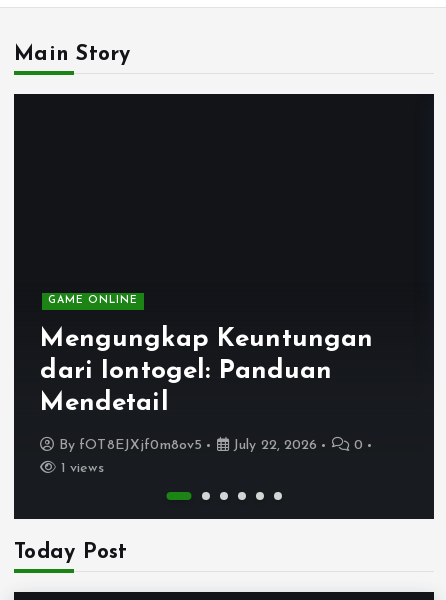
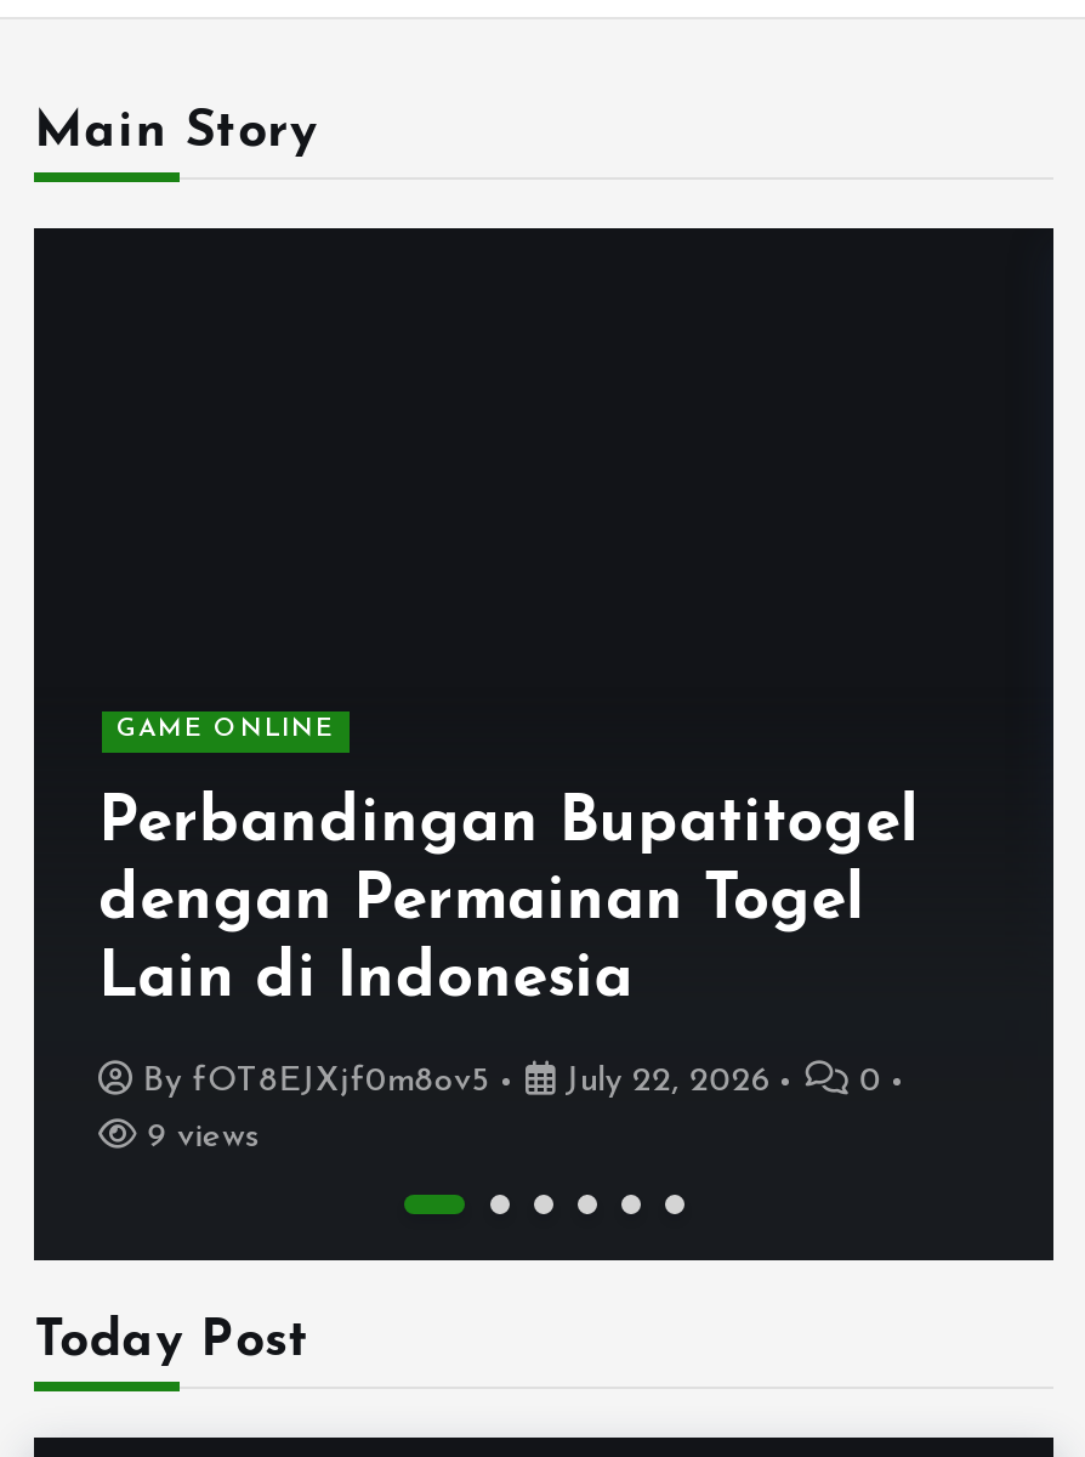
[40,326,373,417] Mengungkap Keuntungan | dari Iontogel: Panduan | Mendetail -> [98,791,920,1012] Perbandingan Bupatitogel | dengan Permainan Togel | Lain di Indonesia
[57,461,104,476] 1 views -> [137,1119,259,1155] 9 views

